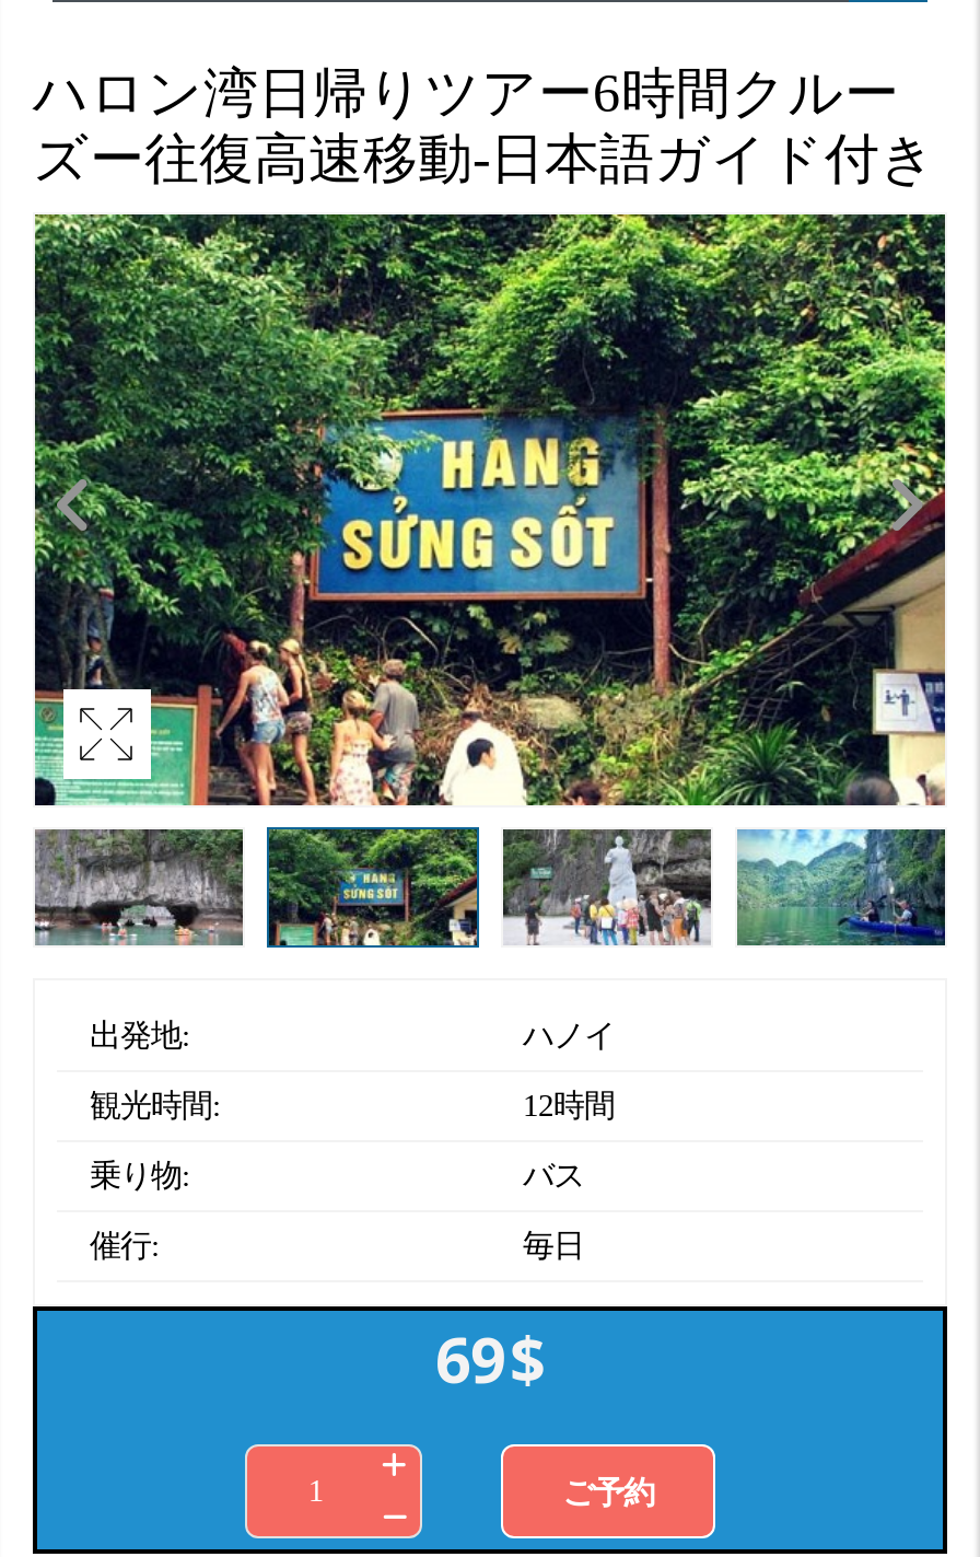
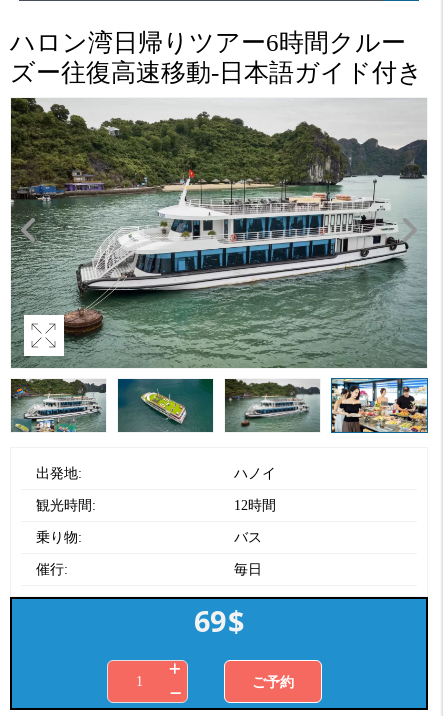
[33,212,947,807] [image] -> [10,97,428,369] [image]
[35,827,243,945] [image] -> [11,379,106,432] [image]
[267,825,481,948] [image] -> [118,378,214,432] [image]
[503,827,711,945] [image] -> [224,379,320,433] [image]
[735,827,947,948] [image] -> [330,377,429,434] [image]

